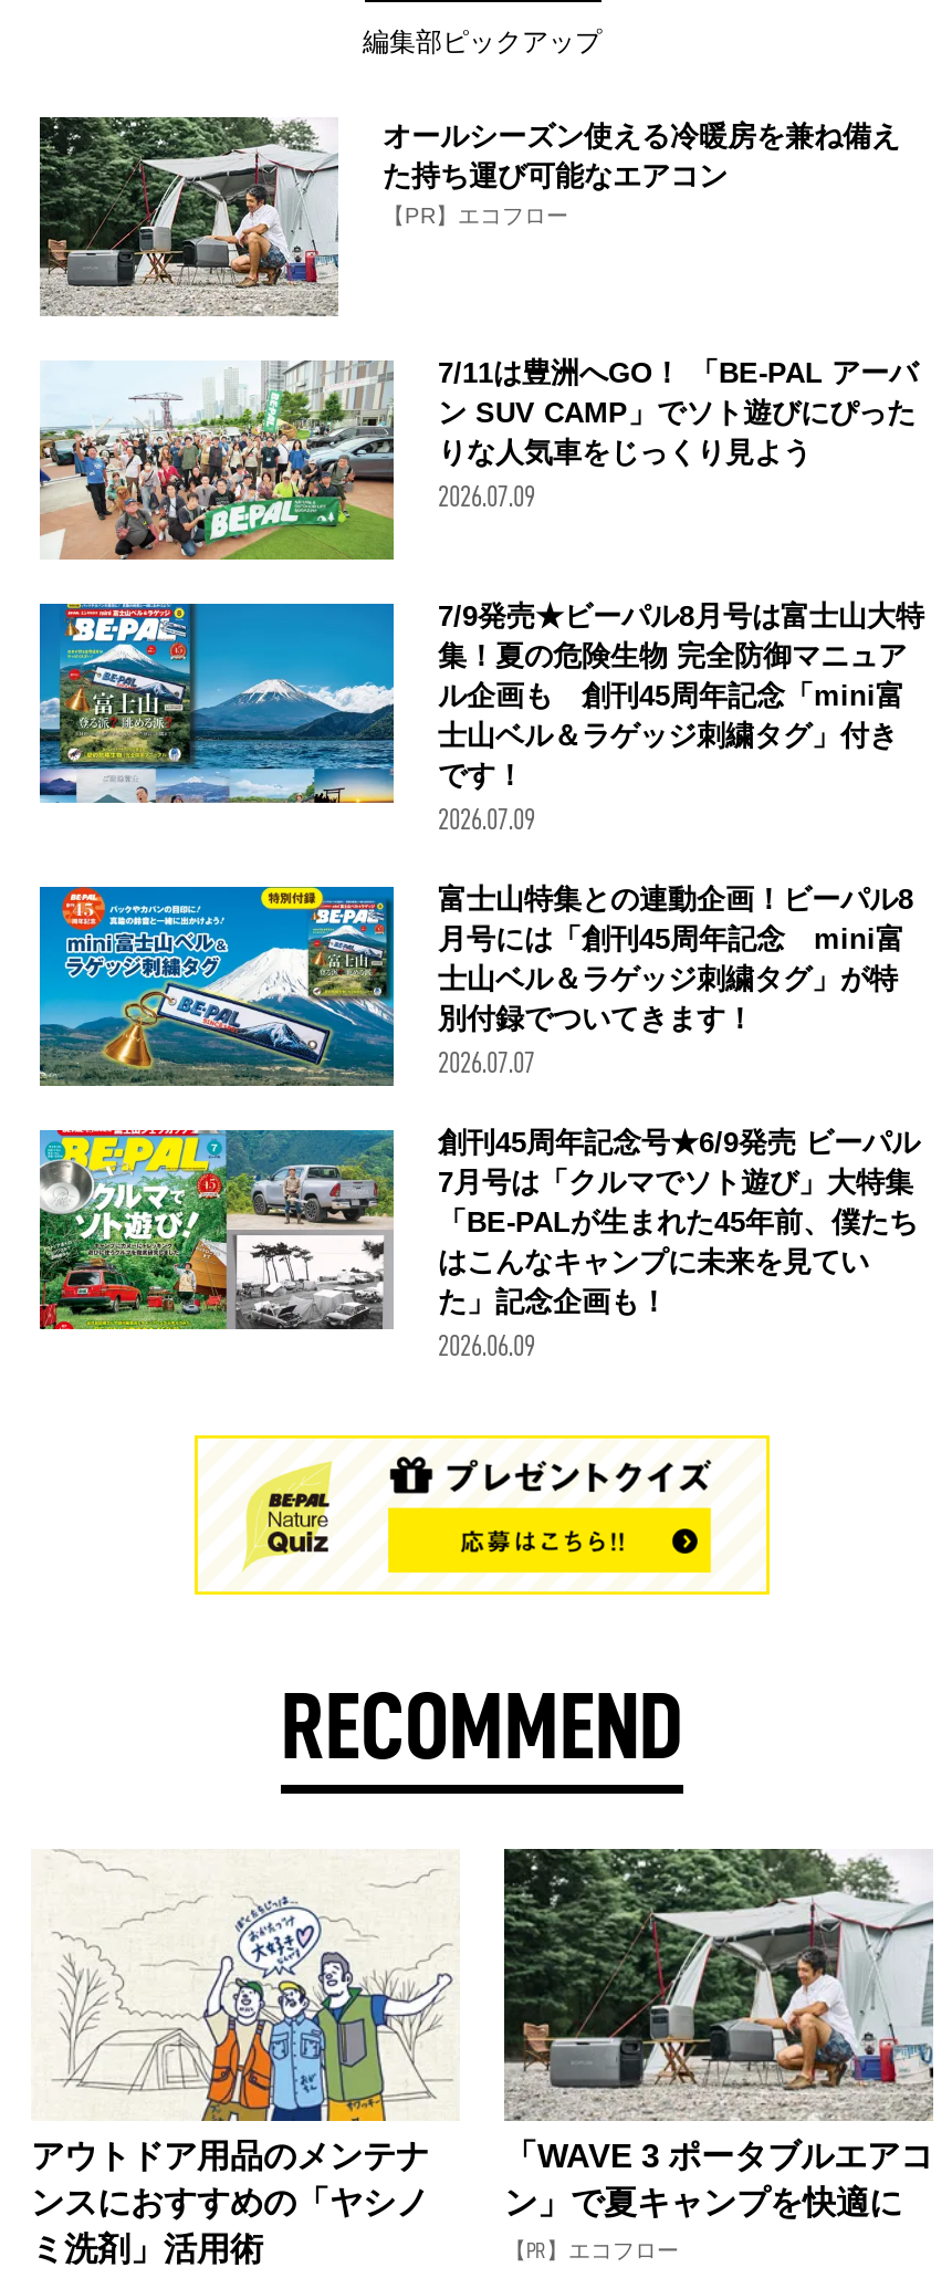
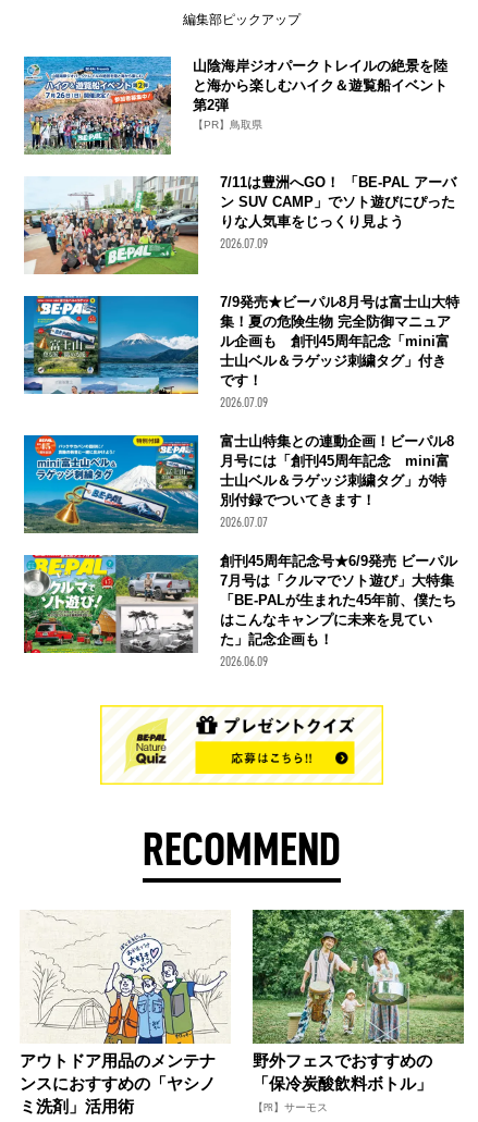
[38,115,900,316] [image] | オールシーズン使える冷暖房を兼ね備え | た持ち運び可能なエアコン | 【PR】エコフロー -> [23,56,448,153] [image] | 山陰海岸ジオパークトレイルの絶景を陸 | と海から楽しむハイク＆遊覧船イベント | 第2弾 | 【PR】鳥取県
[502,1847,935,2220] [image] | 「WAVE 3 ポータブルエアコ | ン」で夏キャンプを快適に -> [252,909,465,1093] [image] | 野外フェスでおすすめの | 「保冷炭酸飲料ボトル」
[504,2240,679,2263] 【PR】エコフロー -> [253,1102,328,1113] 【PR】サーモス

